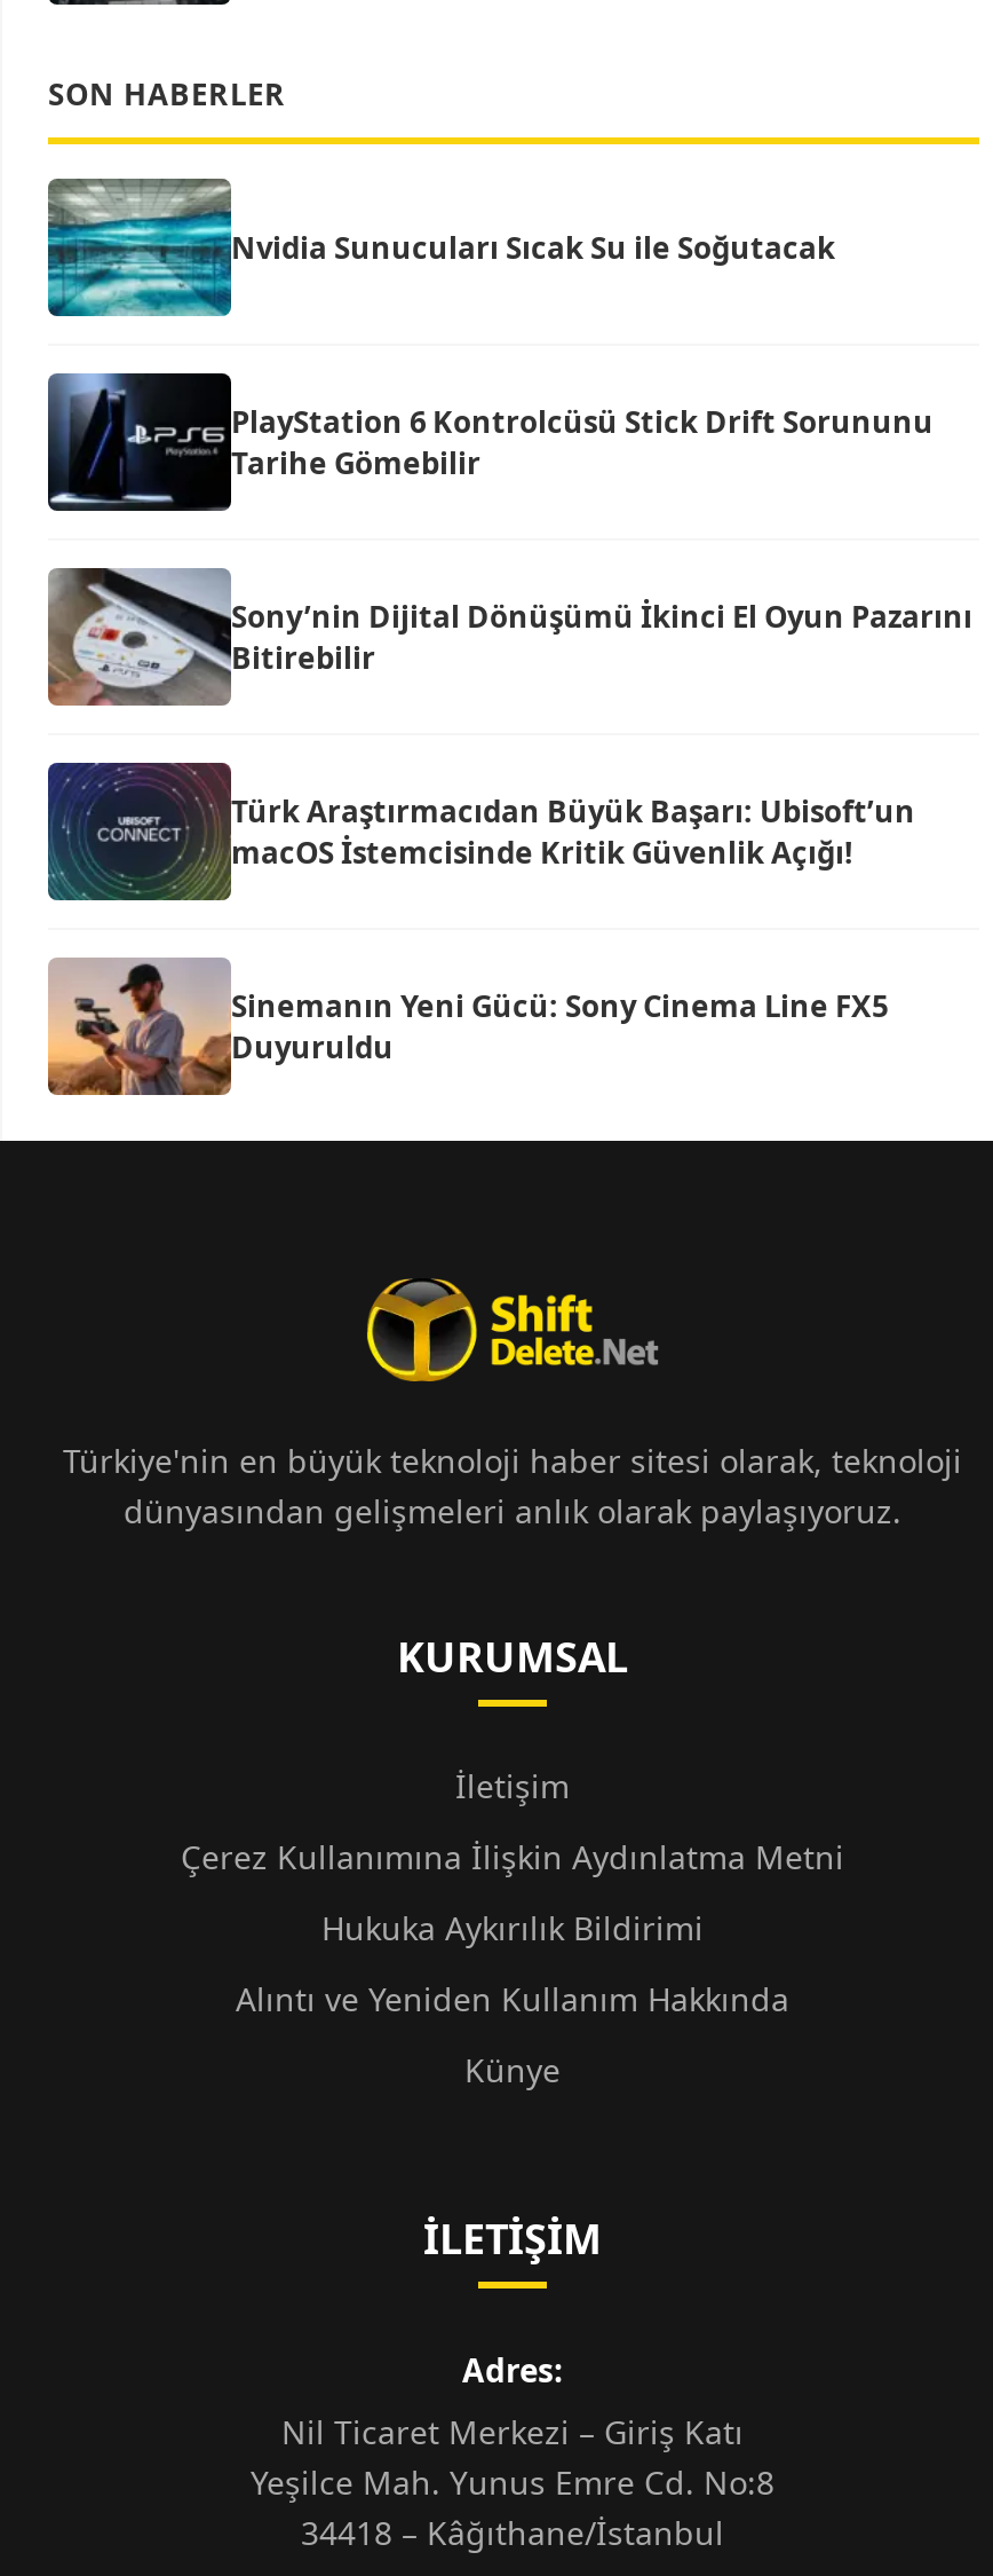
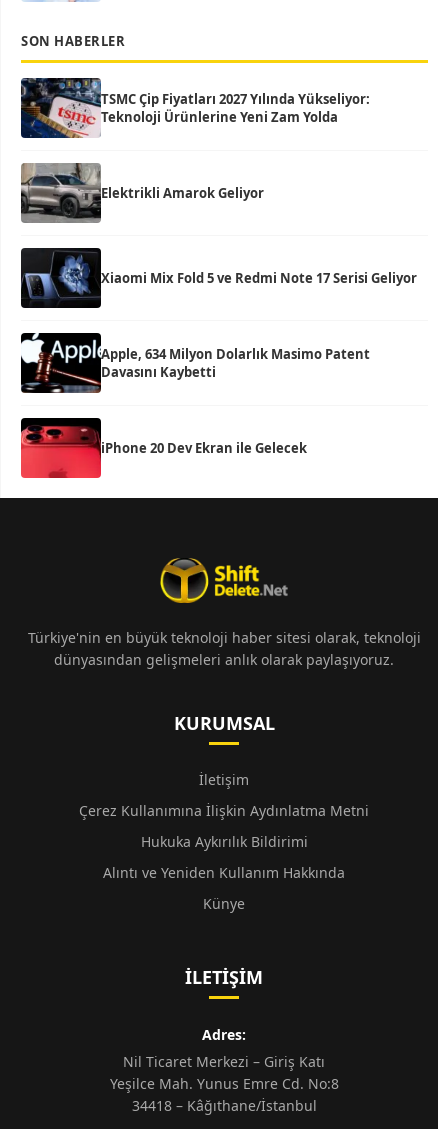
[46,176,835,318] [image] | Nvidia Sunucuları Sıcak Su ile Soğutacak -> [20,77,370,139] [image] | TSMC Çip Fiyatları 2027 Yılında Yükseliyor: | Teknoloji Ürünlerine Yeni Zam Yolda
[48,371,934,511] [image] | PlayStation 6 Kontrolcüsü Stick Drift Sorununu | Tarihe Gömebilir -> [20,162,264,222] [image] | Elektrikli Amarok Geliyor
[46,568,972,708] [image] | Sony’nin Dijital Dönüşümü İkinci El Oyun Pazarını | Bitirebilir -> [20,247,417,309] [image] | Xiaomi Mix Fold 5 ve Redmi Note 17 Serisi Geliyor
[46,761,915,903] [image] | Türk Araştırmacıdan Büyük Başarı: Ubisoft’un | macOS İstemcisinde Kritik Güvenlik Açığı! -> [20,332,370,394] [image] | Apple, 634 Milyon Dolarlık Masimo Patent | Davasını Kaybetti
[46,958,888,1097] [image] | Sinemanın Yeni Gücü: Sony Cinema Line FX5 | Duyuruldu -> [20,417,307,479] [image] | iPhone 20 Dev Ekran ile Gelecek

